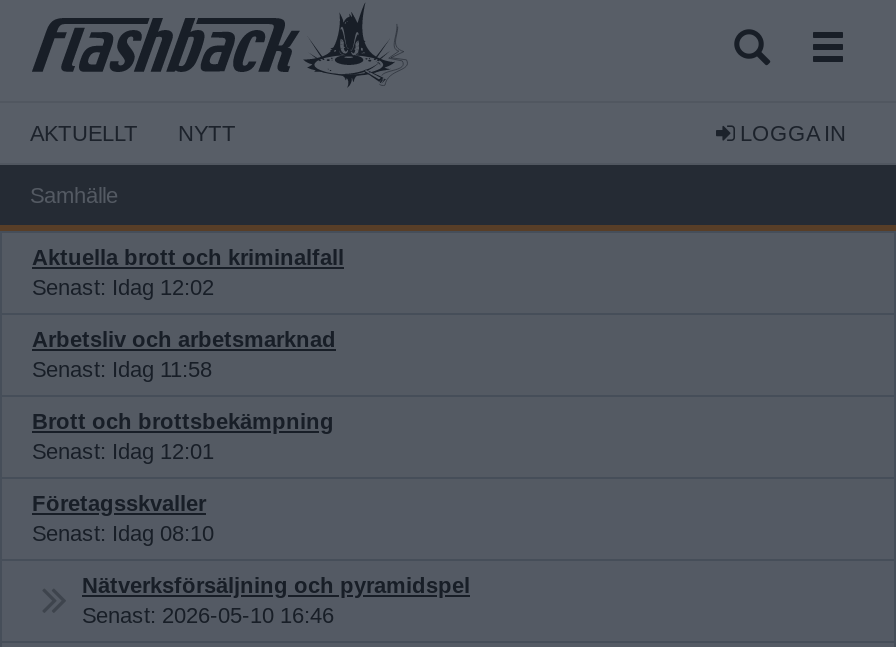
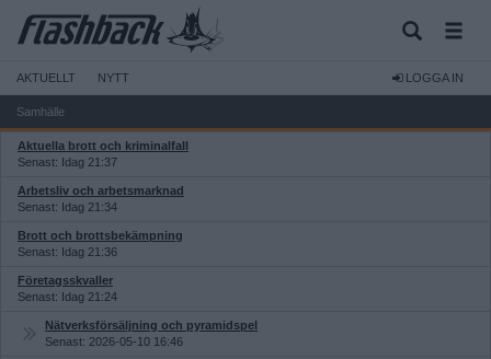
[32,275,214,299] Senast: Idag 12:02 -> [18,155,117,169] Senast: Idag 21:37
[32,357,212,381] Senast: Idag 11:58 -> [18,200,117,213] Senast: Idag 21:34
[32,439,214,463] Senast: Idag 12:01 -> [18,245,117,258] Senast: Idag 21:36
[32,521,214,545] Senast: Idag 08:10 -> [18,290,117,303] Senast: Idag 21:24

